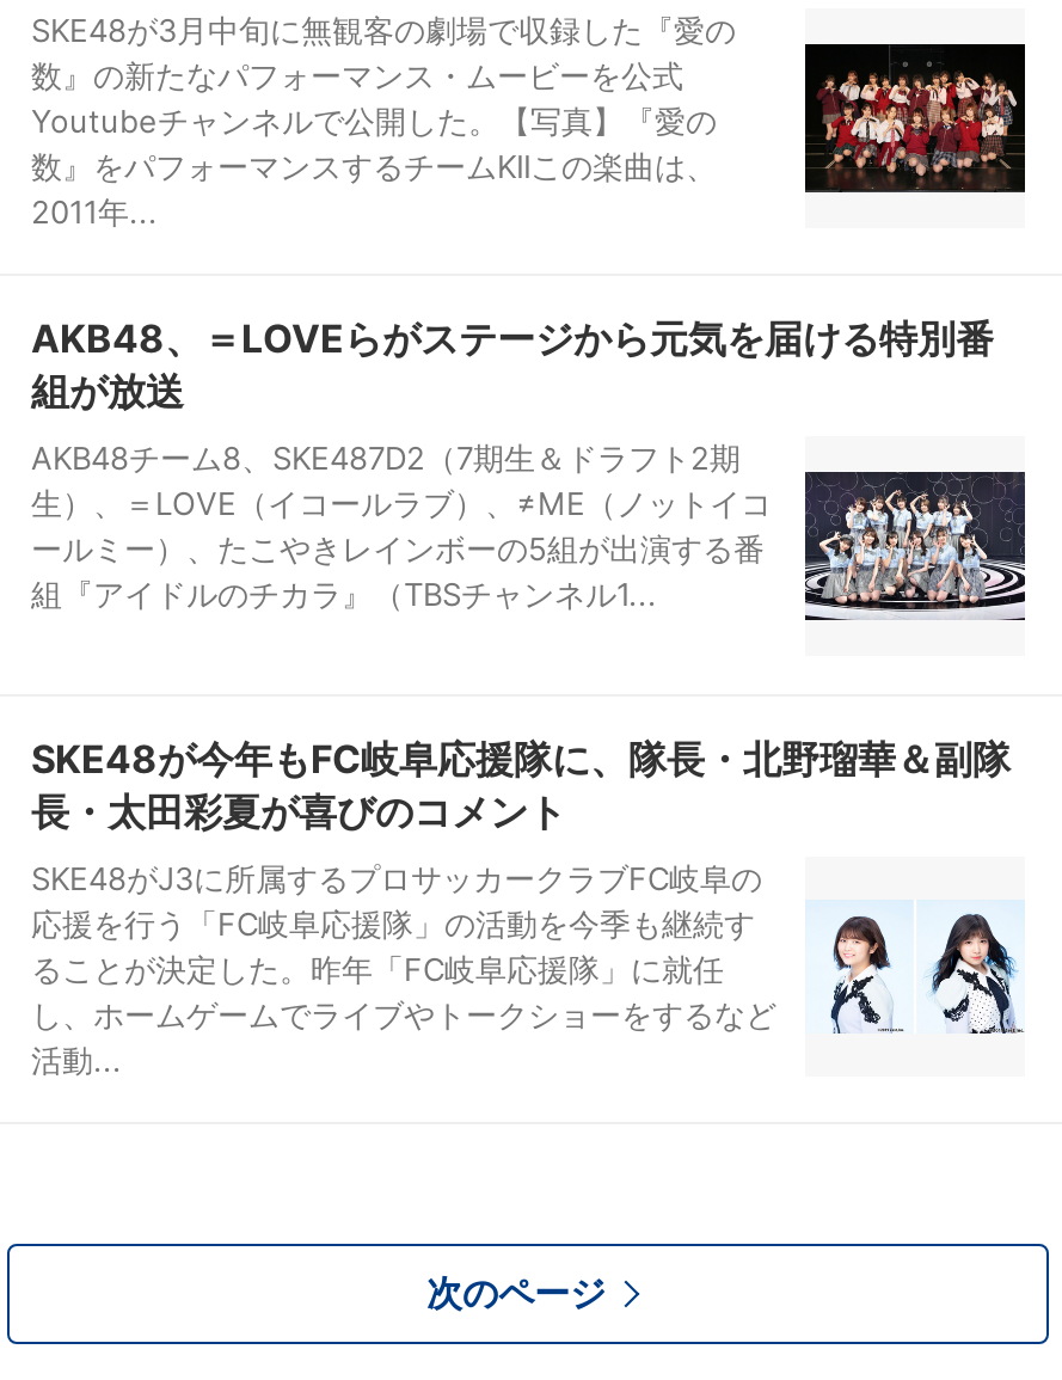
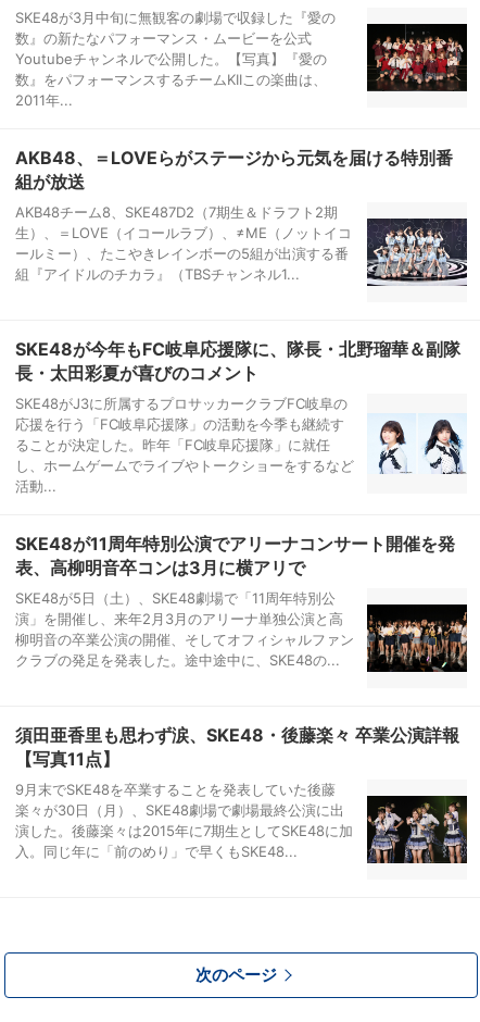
none -> [15,533,468,673] [image] | SKE48が11周年特別公演でアリーナコンサート開催を発 | 表、高柳明音卒コンは3月に横アリで | SKE48が5日（土）、SKE48劇場で「11周年特別公 | 演」を開催し、来年2月3月のアリーナ単独公演と高 | 柳明音の卒業公演の開催、そしてオフィシャルファン | クラブの発足を発表した。途中途中に、SKE48の...
none -> [15,724,468,864] [image] | 須田亜香里も思わず涙、SKE48・後藤楽々 卒業公演詳報 | 【写真11点】 | 9月末でSKE48を卒業することを発表していた後藤 | 楽々が30日（月）、SKE48劇場で劇場最終公演に出 | 演した。後藤楽々は2015年に7期生としてSKE48に加 | 入。同じ年に「前のめり」で早くもSKE48...

